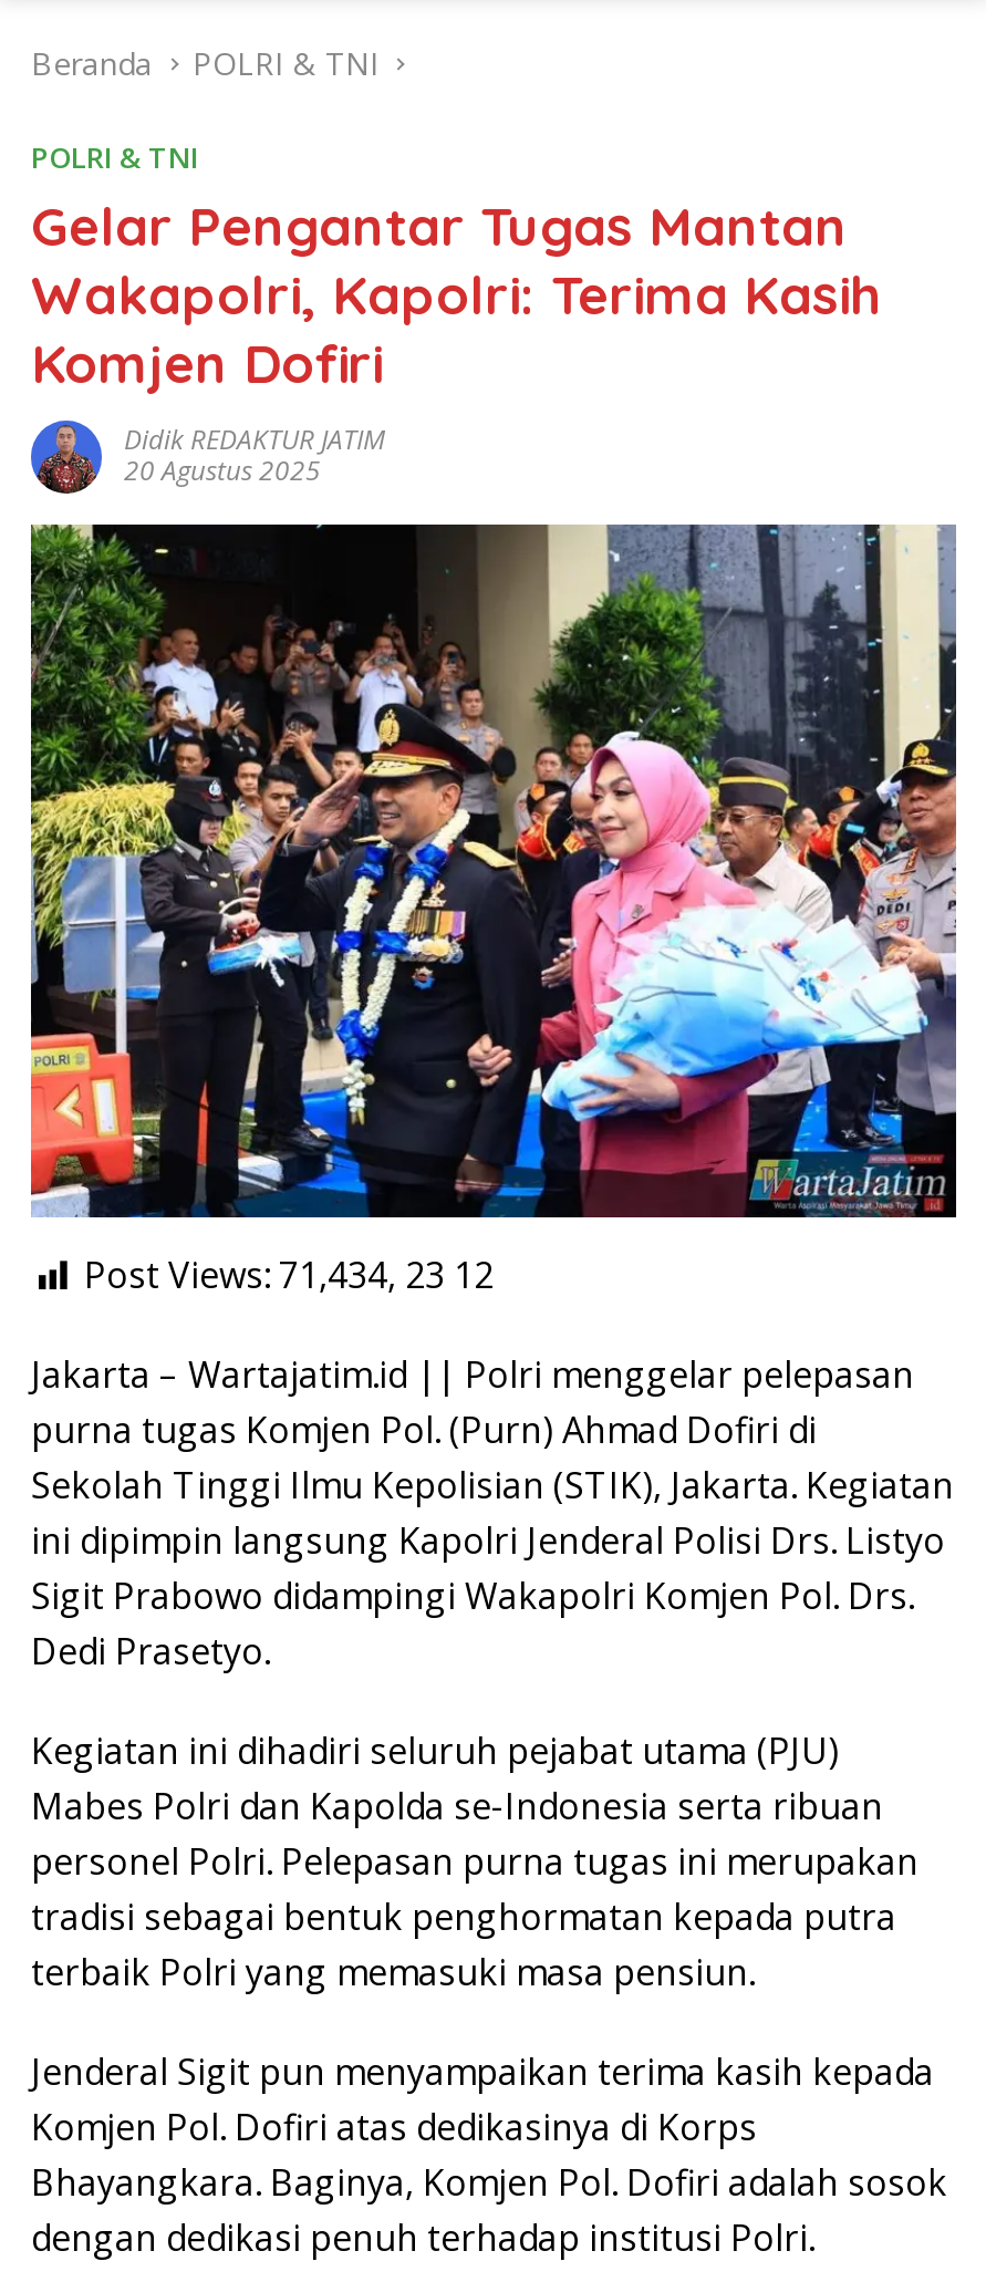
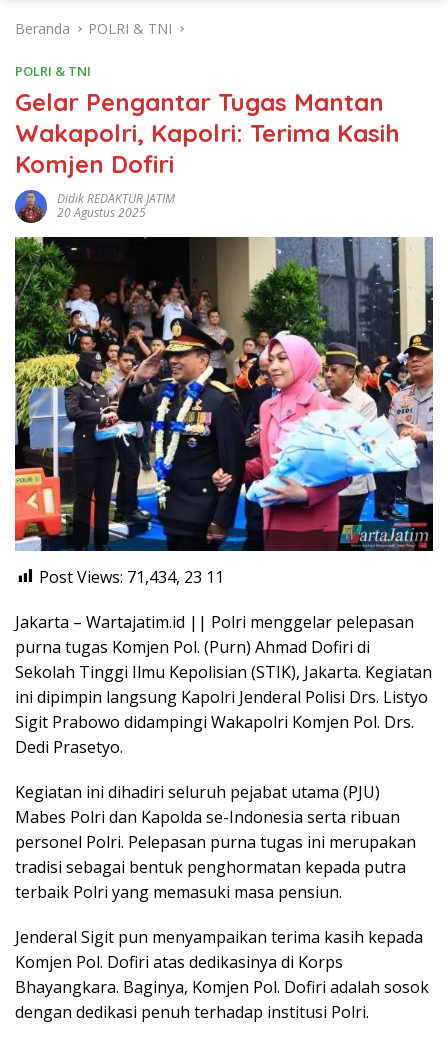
[84,1252,494,1300] Post Views: 71,434, 23 12 -> [39,565,224,587] Post Views: 71,434, 23 11

